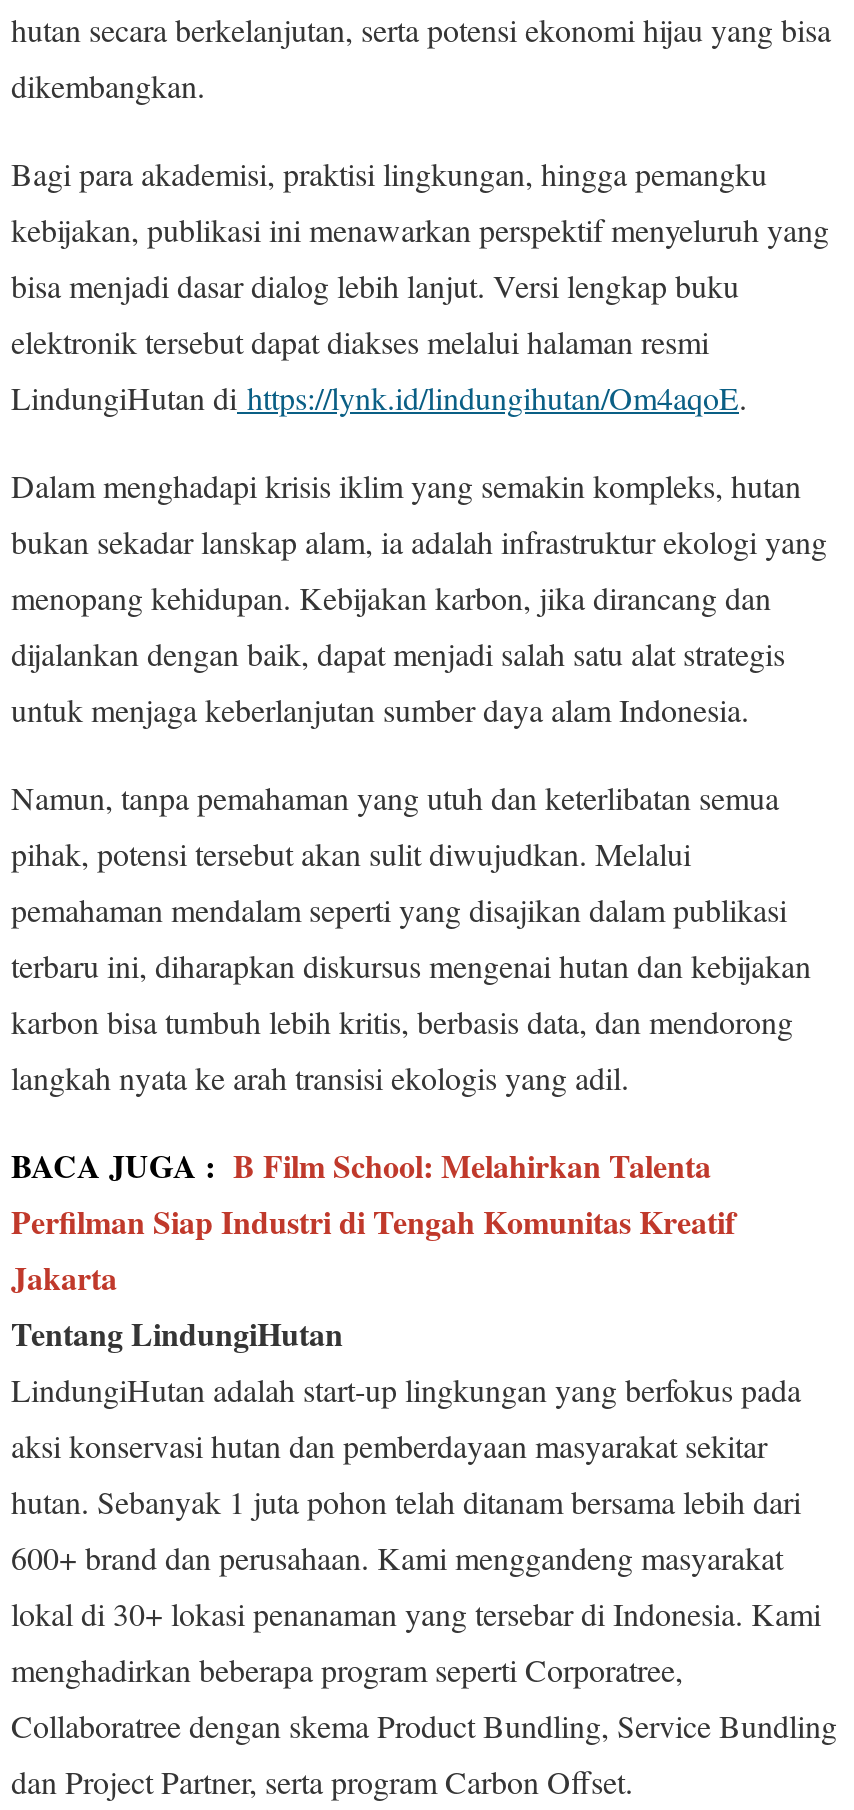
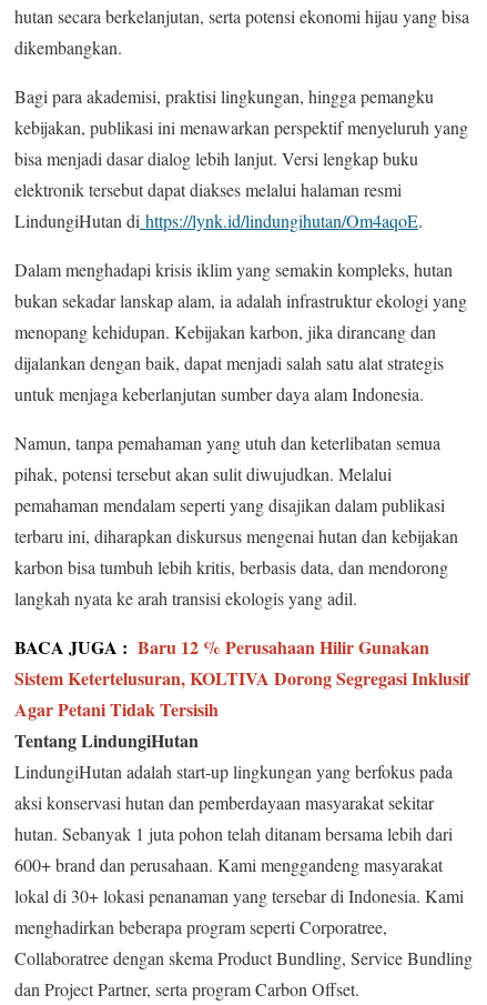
[11,1141,735,1299] BACA JUGA : B Film School: Melahirkan Talenta | Perfilman Siap Industri di Tengah Komunitas Kreatif | Jakarta -> [14,634,469,721] BACA JUGA : Baru 12 % Perusahaan Hilir Gunakan | Sistem Ketertelusuran, KOLTIVA Dorong Segregasi Inklusif | Agar Petani Tidak Tersisih

